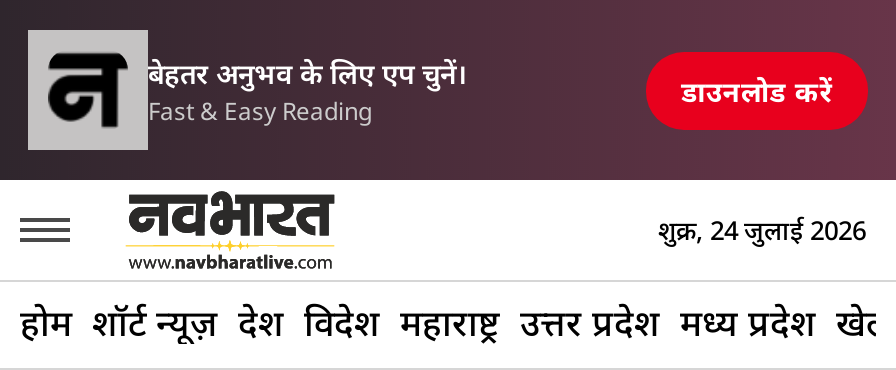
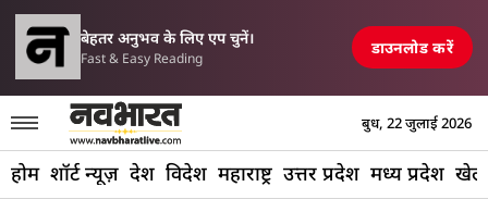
[658,211,866,247] शुक्र, 24 जुलाई 2026 -> [362,113,472,132] बुध, 22 जुलाई 2026

